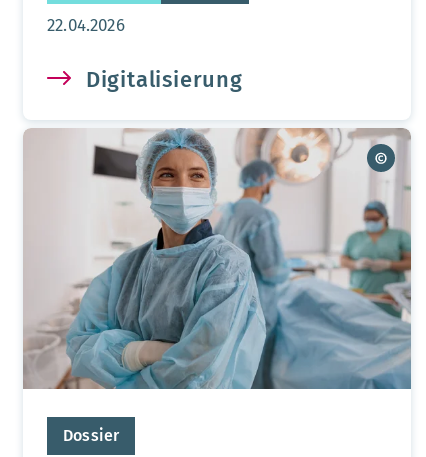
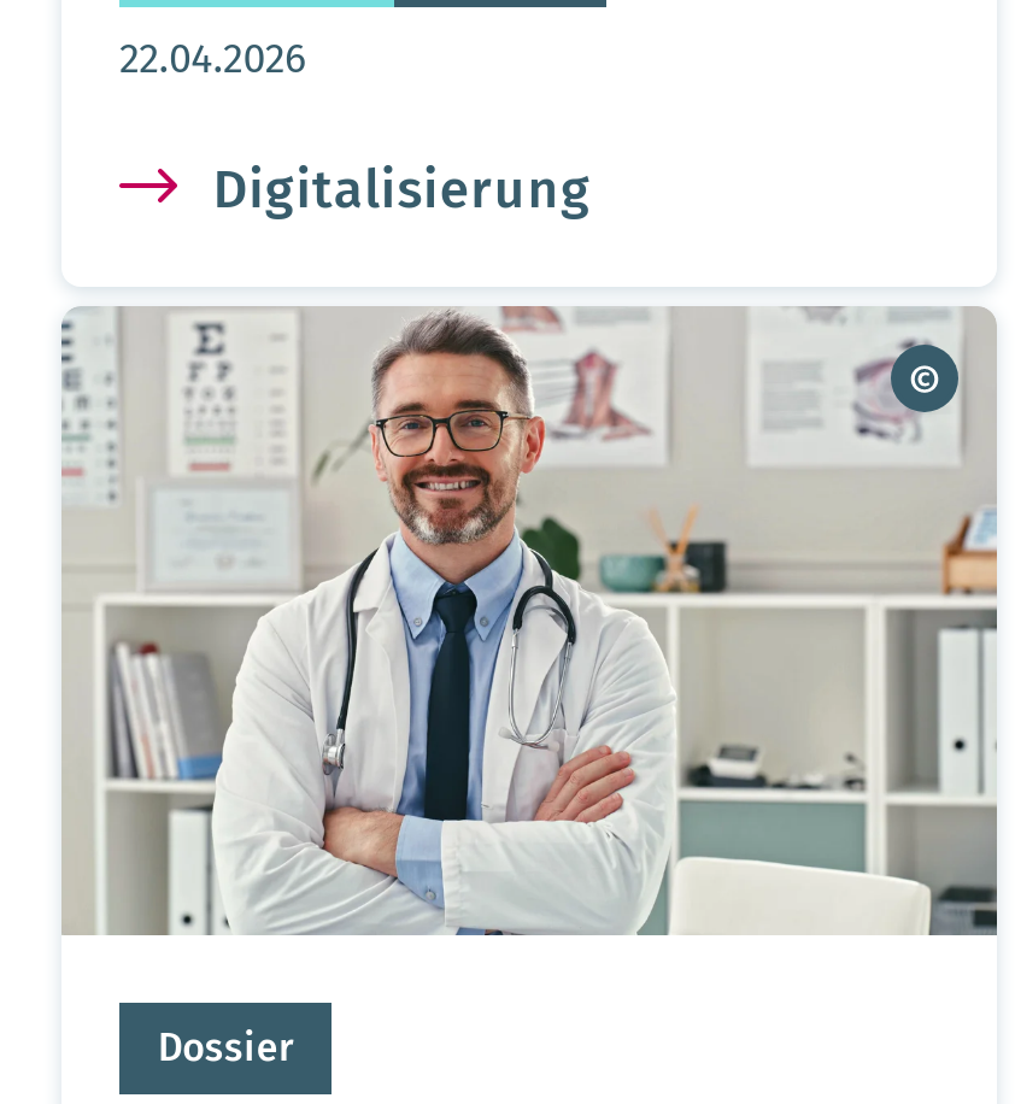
[23,128,412,390] [image] -> [61,306,999,938] [image]

